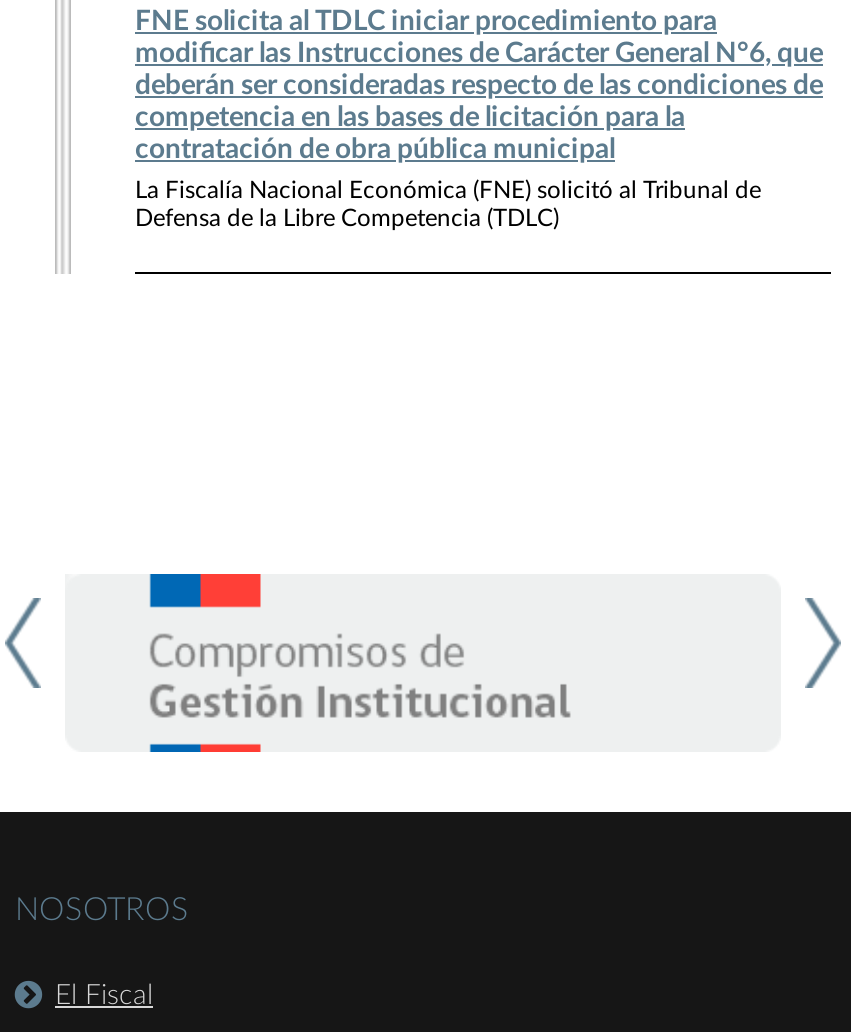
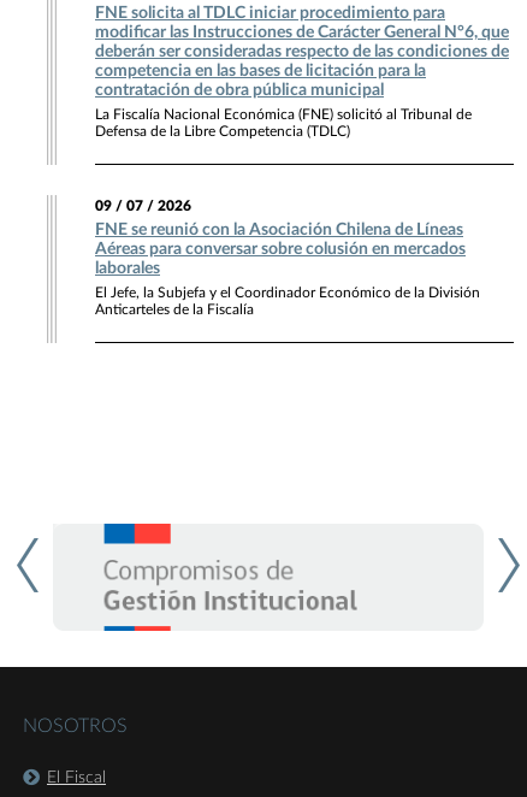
none -> [95,199,480,317] 09 / 07 / 2026 | FNE se reunió con la Asociación Chilena de Líneas | Aéreas para conversar sobre colusión en mercados | laborales | El Jefe, la Subjefa y el Coordinador Económico de la División | Anticarteles de la Fiscalía

